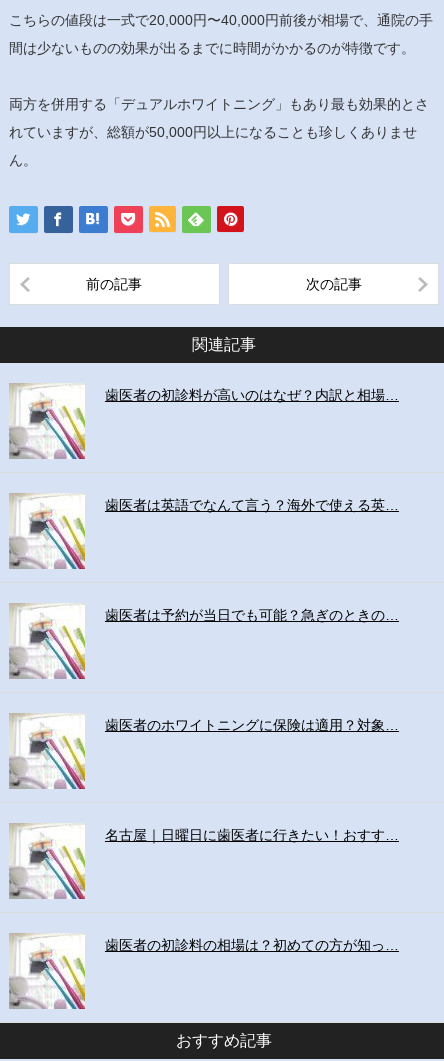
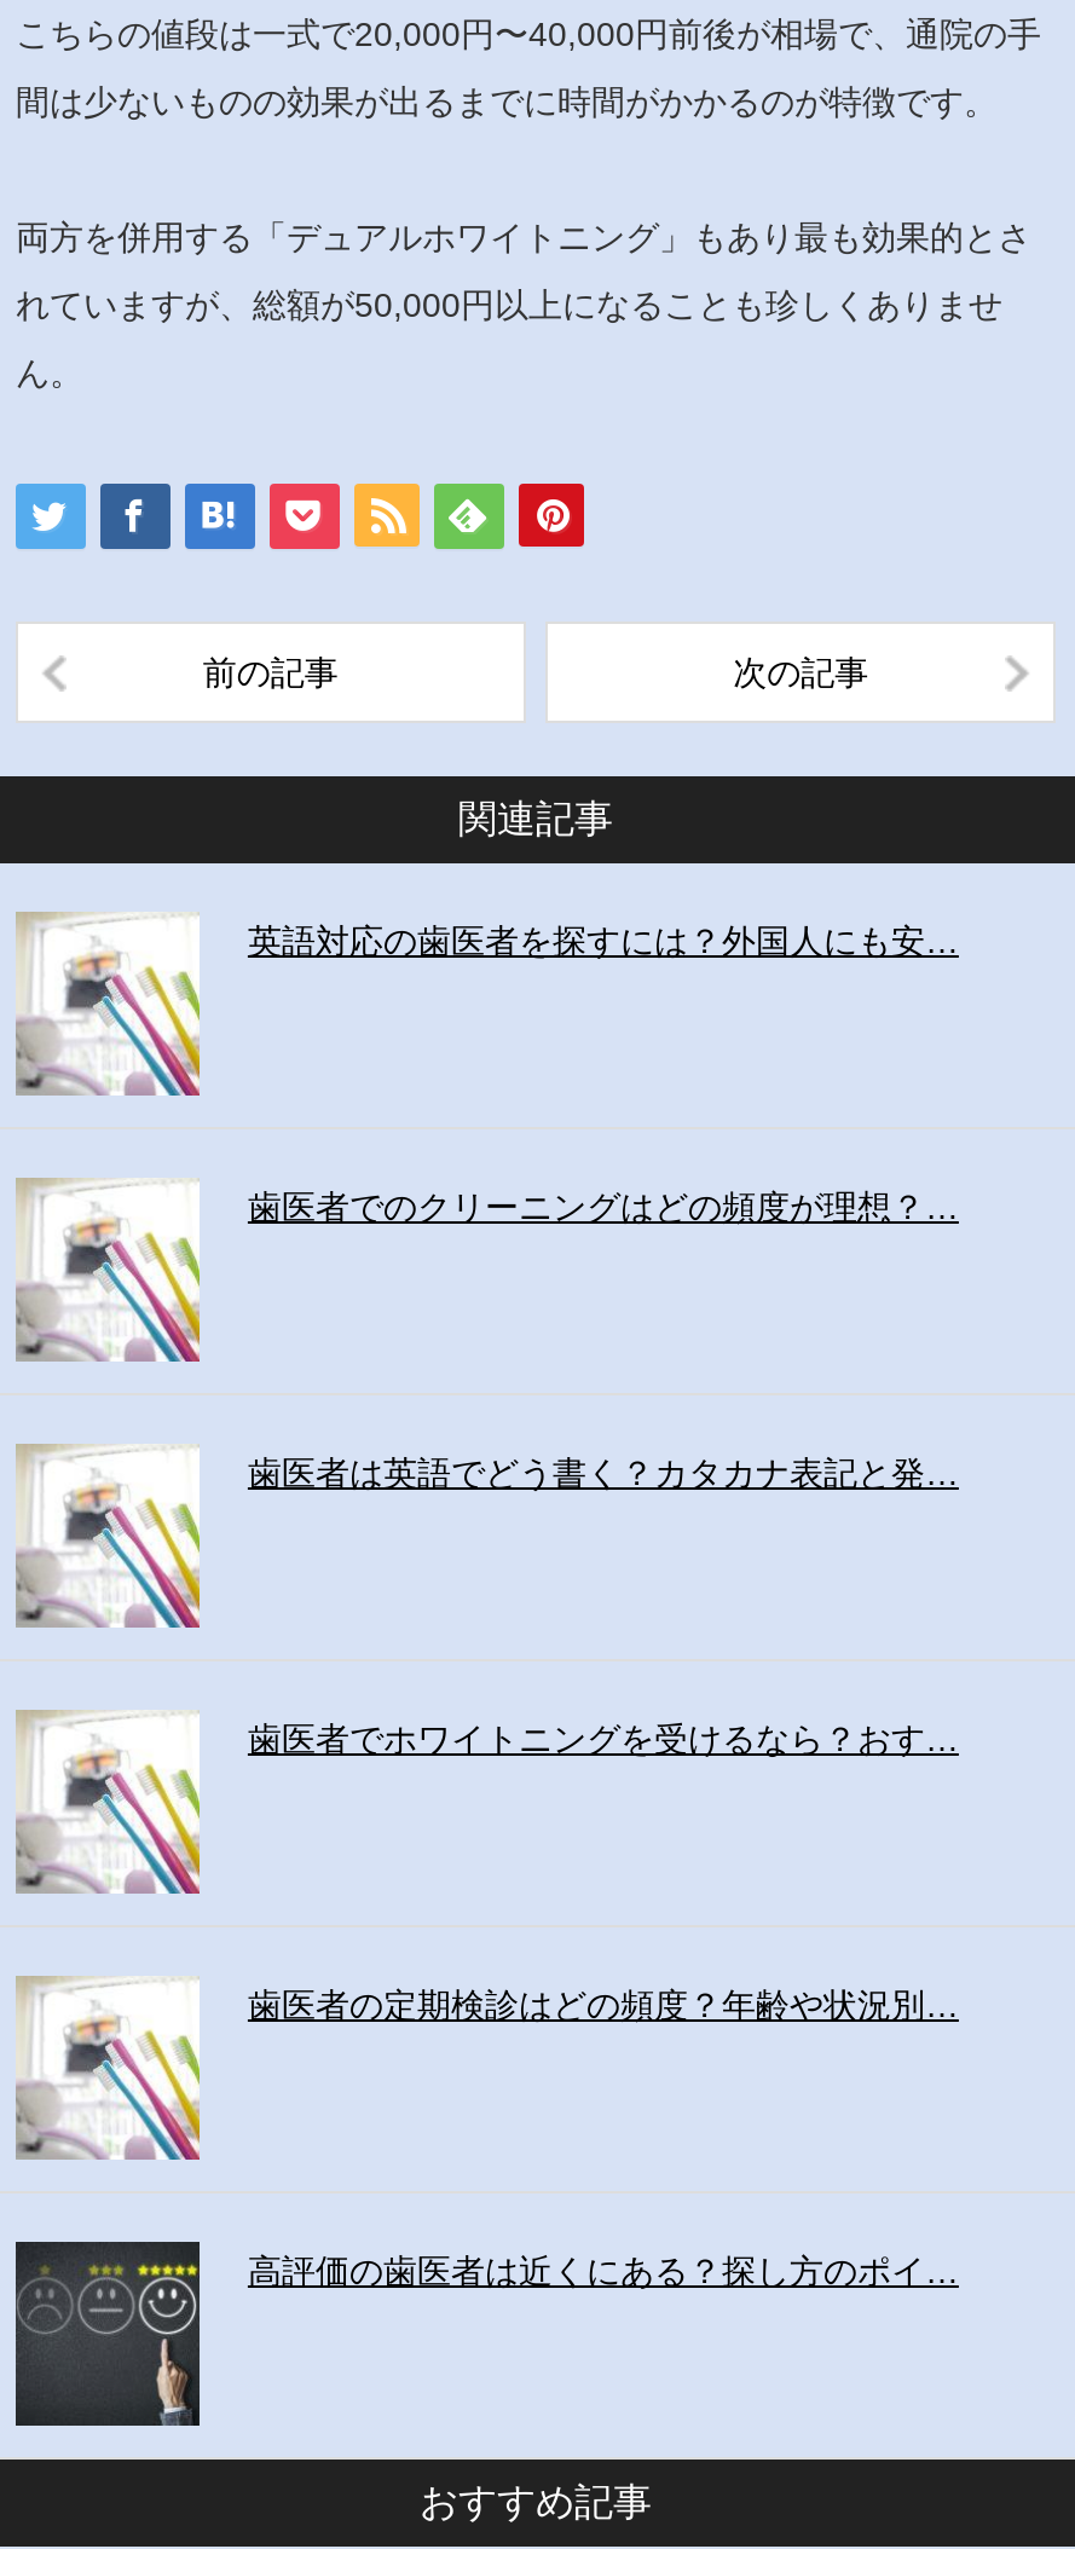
[105,387,399,403] 歯医者の初診料が高いのはなぜ？内訳と相場… -> [248,921,959,960] 英語対応の歯医者を探すには？外国人にも安…
[105,497,399,513] 歯医者は英語でなんて言う？海外で使える英… -> [248,1187,959,1226] 歯医者でのクリーニングはどの頻度が理想？…
[105,607,399,623] 歯医者は予約が当日でも可能？急ぎのときの… -> [248,1453,959,1492] 歯医者は英語でどう書く？カタカナ表記と発…
[105,717,399,733] 歯医者のホワイトニングに保険は適用？対象… -> [248,1719,959,1758] 歯医者でホワイトニングを受けるなら？おす…
[105,827,399,843] 名古屋｜日曜日に歯医者に行きたい！おすす… -> [248,1986,959,2024] 歯医者の定期検診はどの頻度？年齢や状況別…
[9,933,399,1010] [image] | 歯医者の初診料の相場は？初めての方が知っ… -> [13,2239,959,2428] [image] | 高評価の歯医者は近くにある？探し方のポイ…

